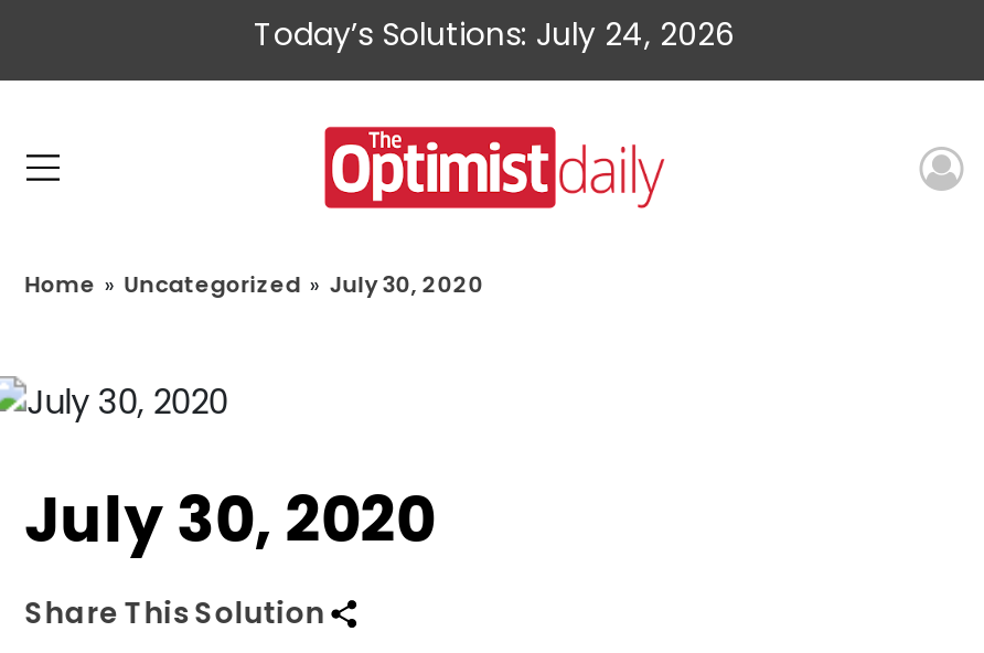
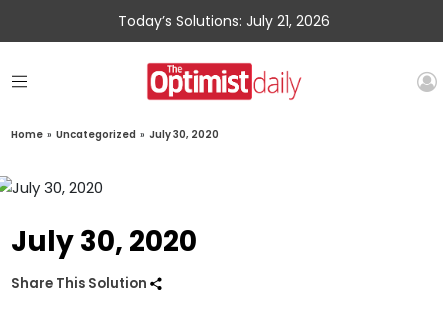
[254,12,735,56] Today’s Solutions: July 24, 2026 -> [118,11,330,31] Today’s Solutions: July 21, 2026

